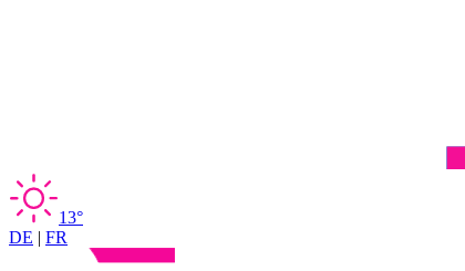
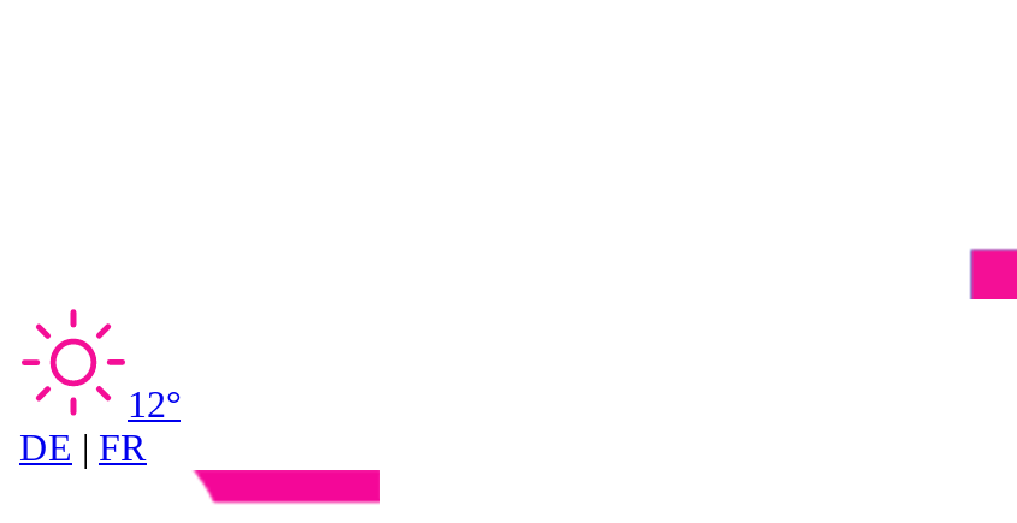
[59,208,83,227] 13° -> [128,384,181,424] 12°

